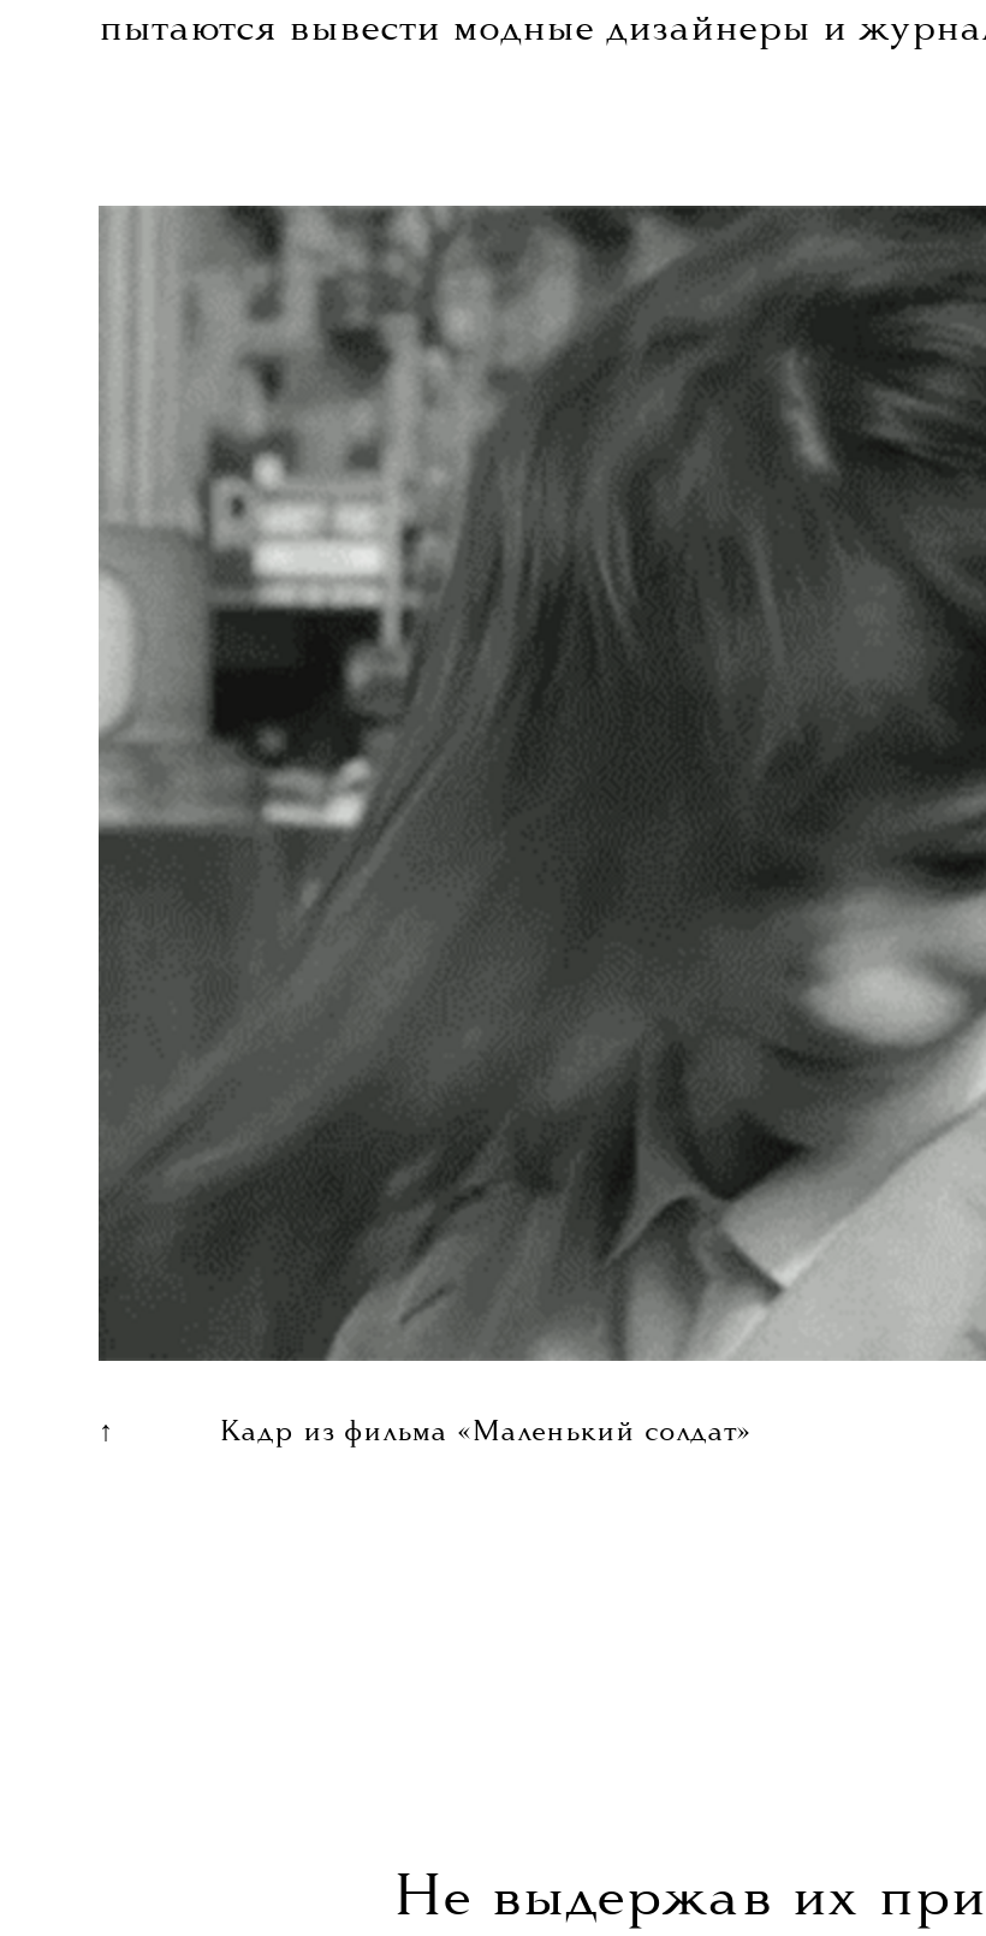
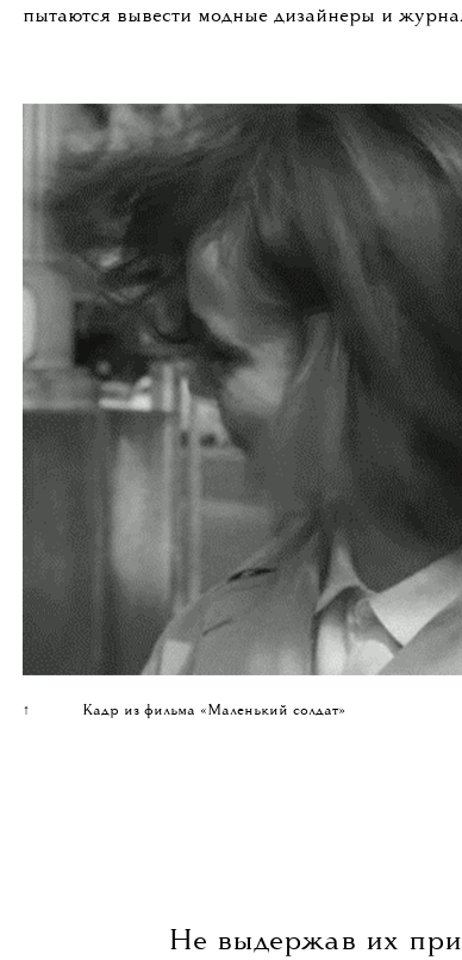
[108,206,979,1361] [image] -> [27,104,458,675] [image]

